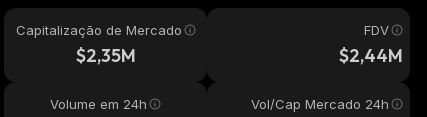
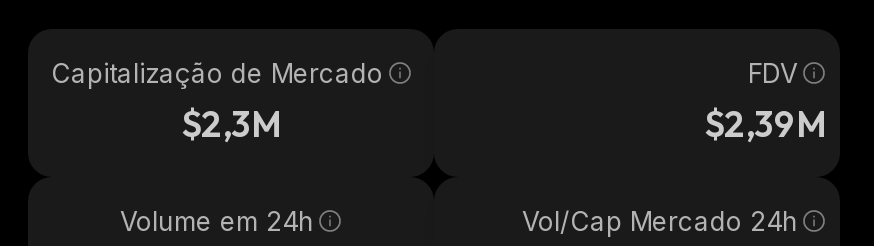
[75,44,135,67] $2,35M -> [181,101,281,147] $2,3M
[339,44,403,67] $2,44M -> [704,101,826,147] $2,39M

